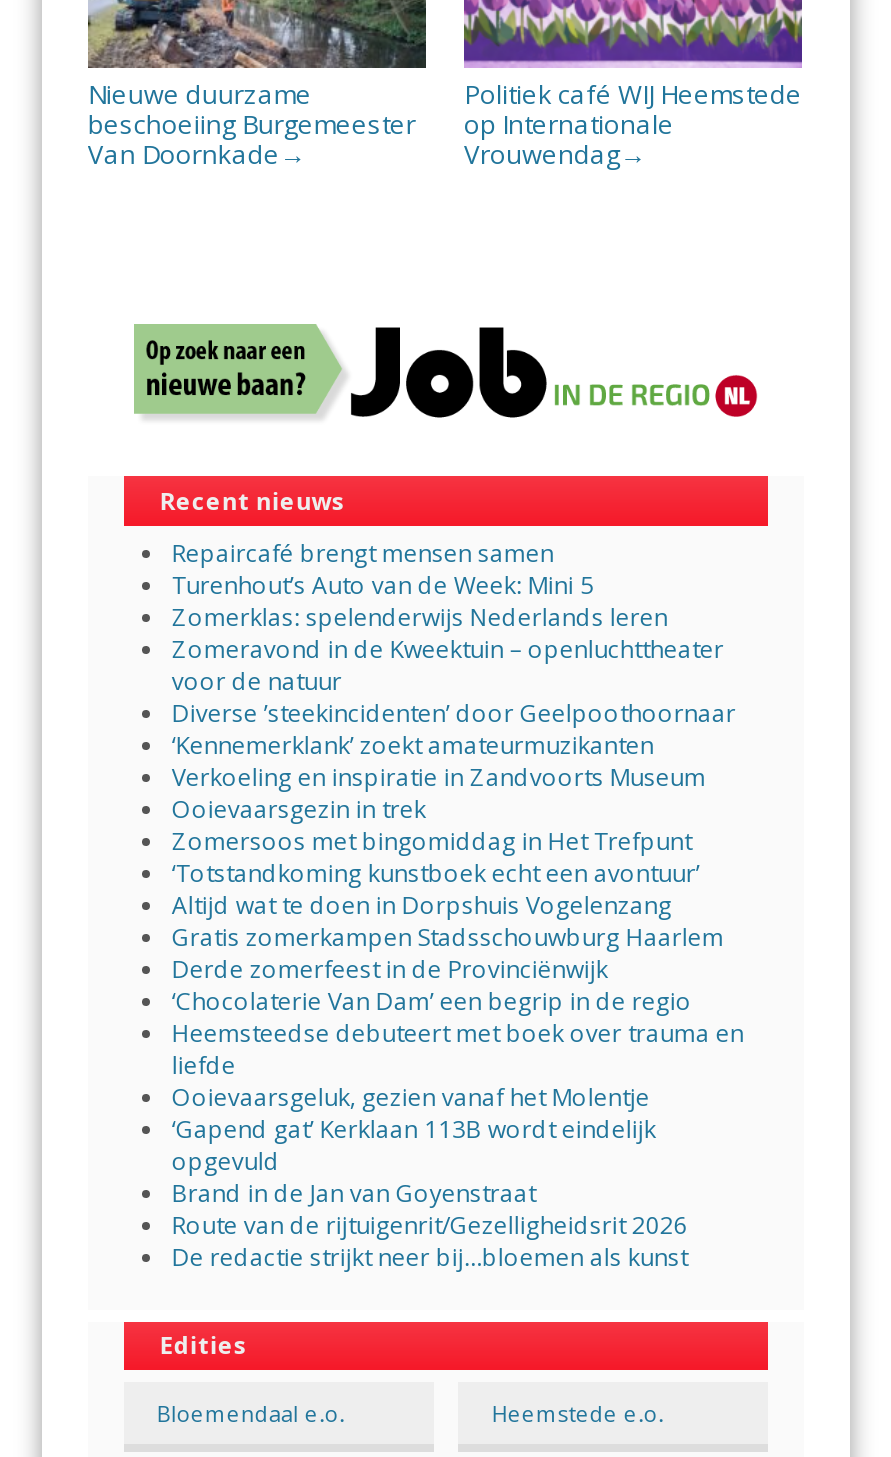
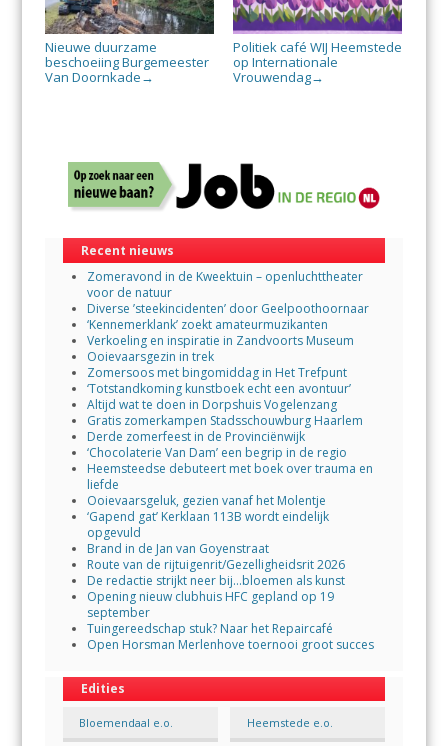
[172,535,668,633] Repaircafé brengt mensen samen | Turenhout’s Auto van de Week: Mini 5 | Zomerklas: spelenderwijs Nederlands leren -> none
moved [172,631,744,1273] -> [87,268,373,589]: Zomeravond in de Kweektuin – openluchttheater | voor de natuur | Diverse ’steekincidenten’ door Geelpoothoornaar | ... | Route van de rijtuigenrit/Gezelligheidsrit 2026 | De redactie strijkt neer bij…bloemen als kunst
none -> [87,588,374,653] Opening nieuw clubhuis HFC gepland op 19 | september | Tuingereedschap stuk? Naar het Repaircafé | Open Horsman Merlenhove toernooi groot succes

